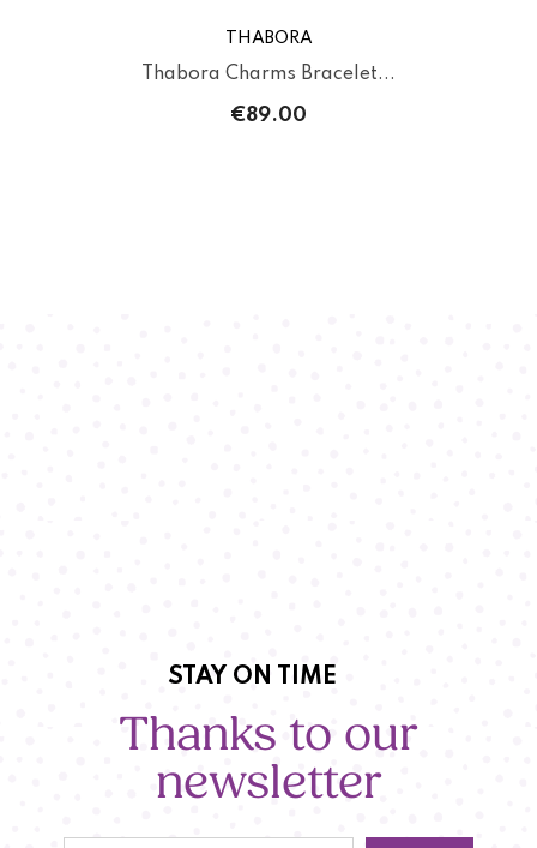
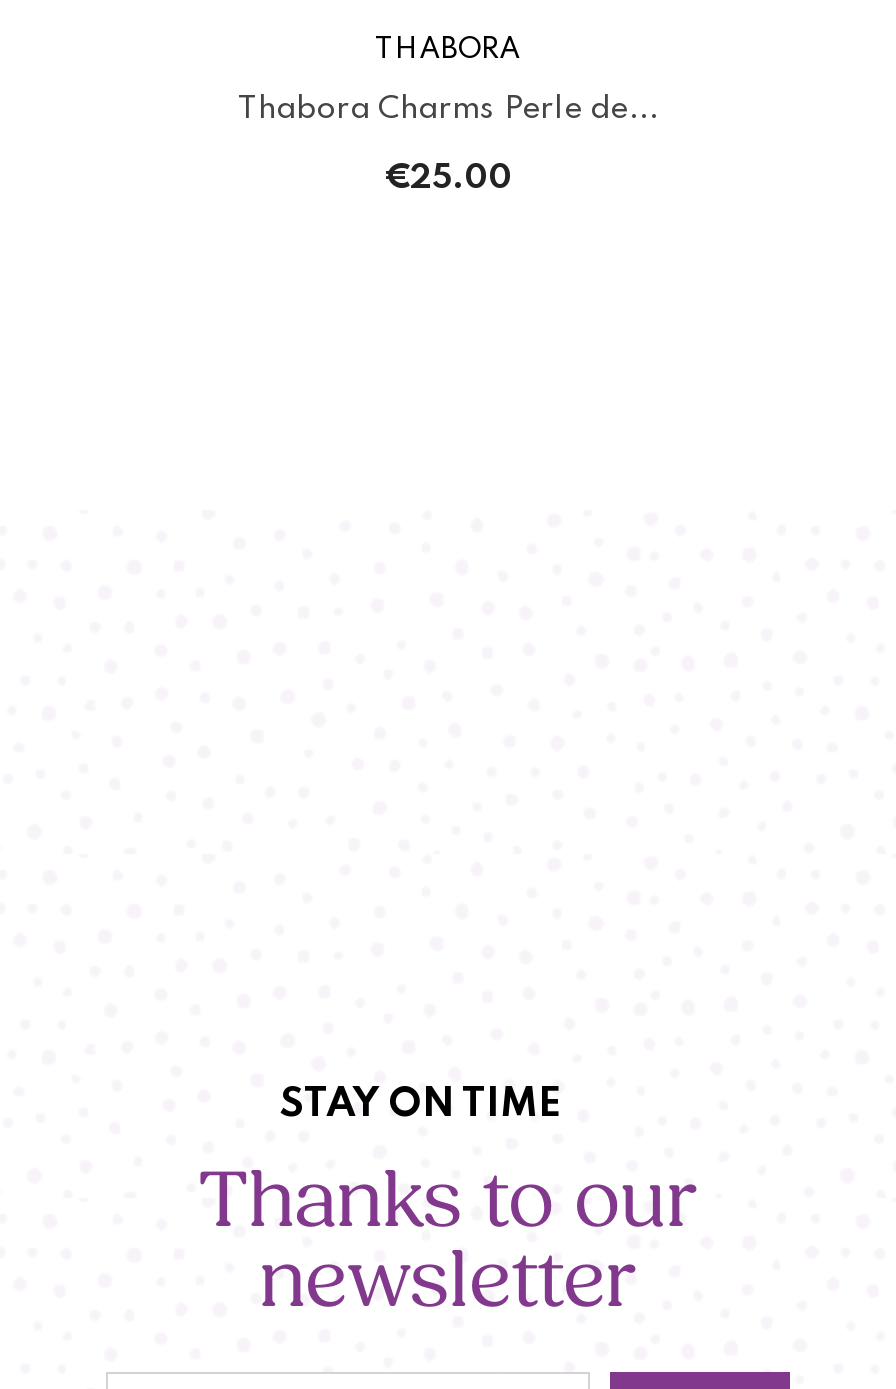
[141,64,396,84] Thabora Charms Bracelet... -> [238,95,658,127] Thabora Charms Perle de...
[230,105,307,126] €89.00 -> [384,163,512,197] €25.00

